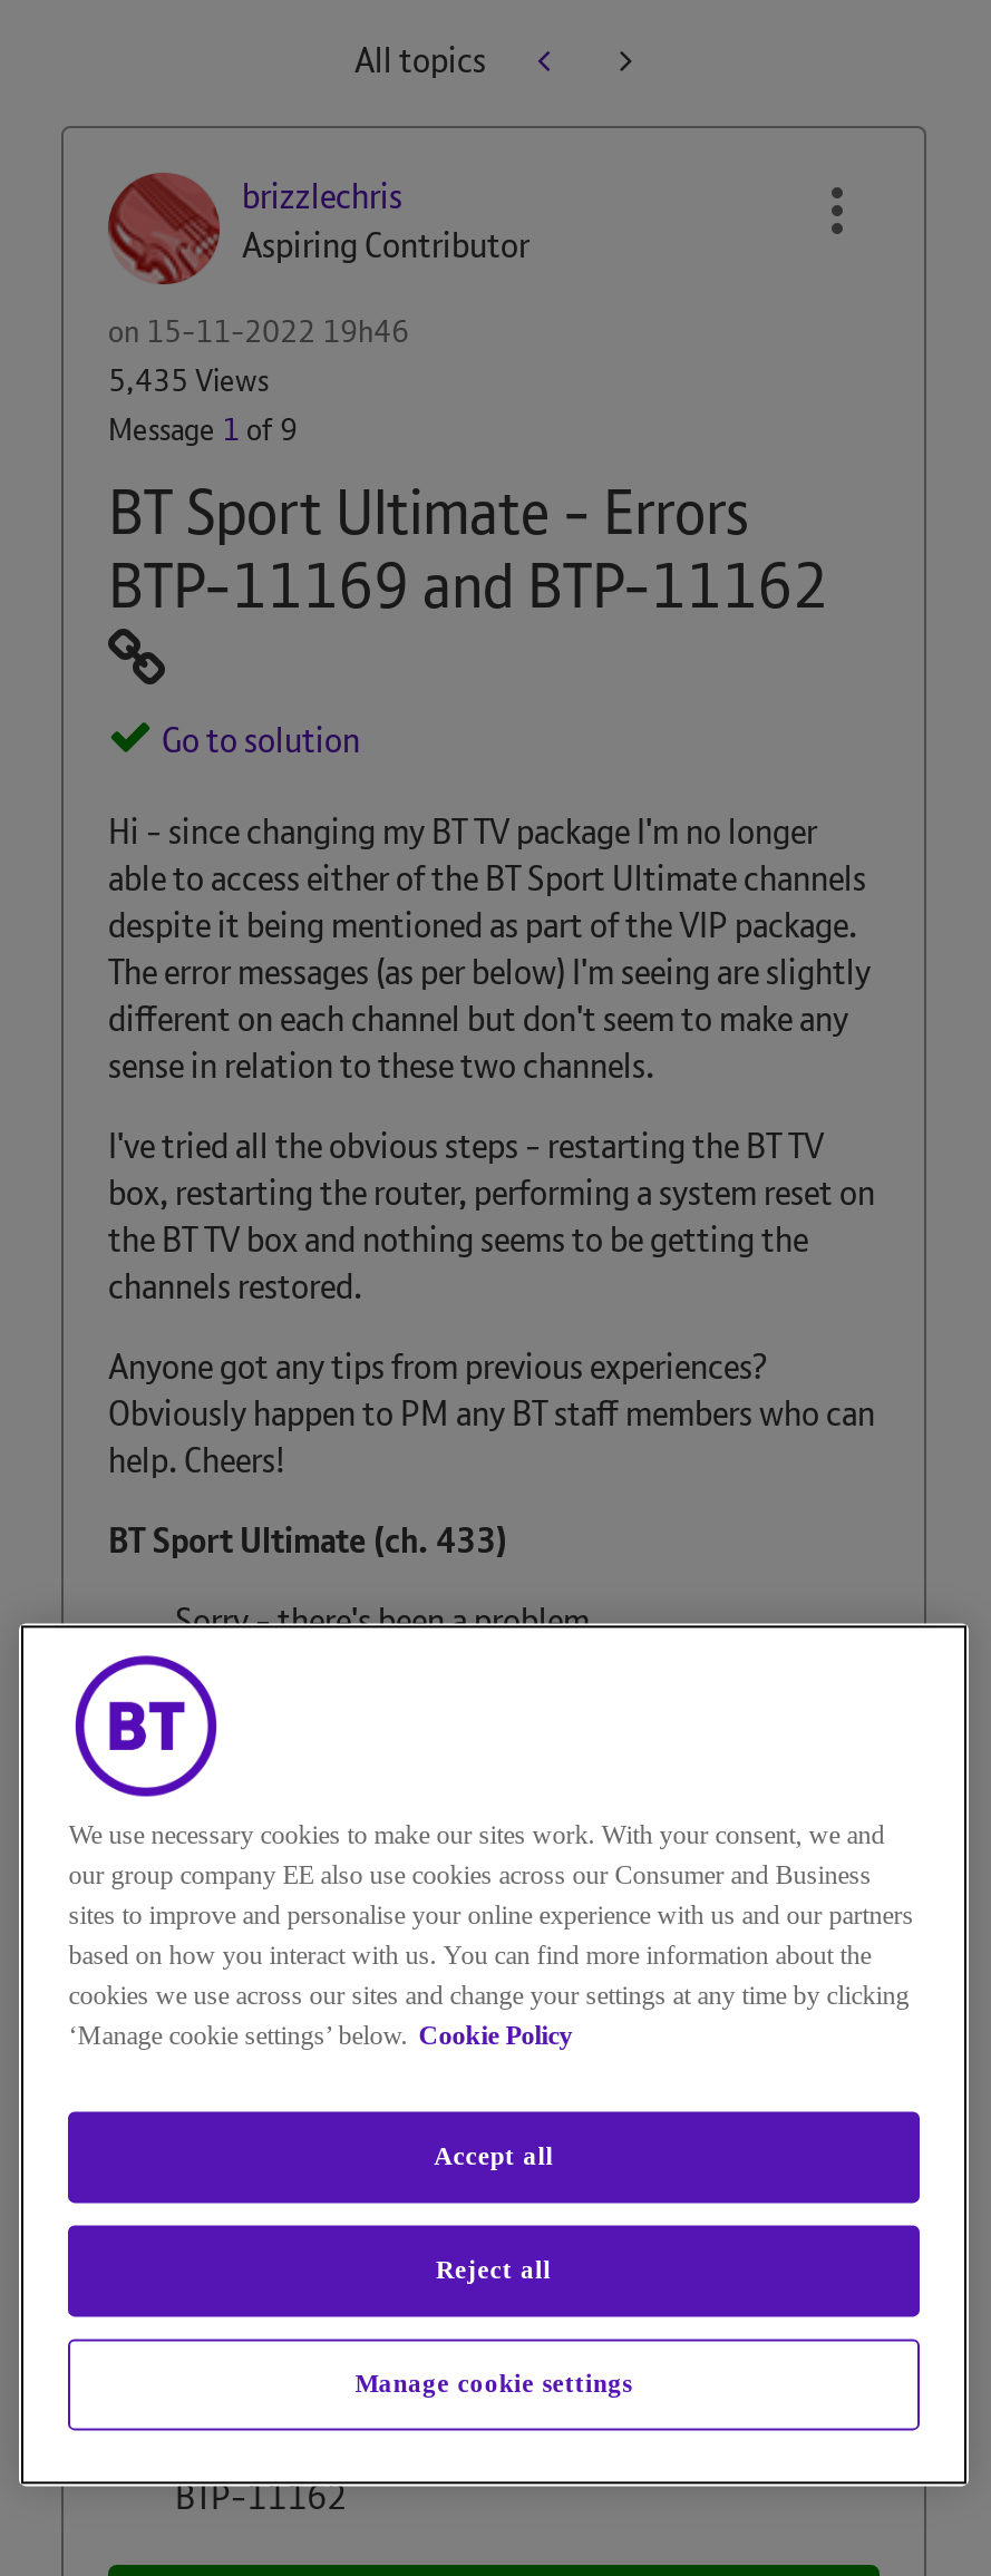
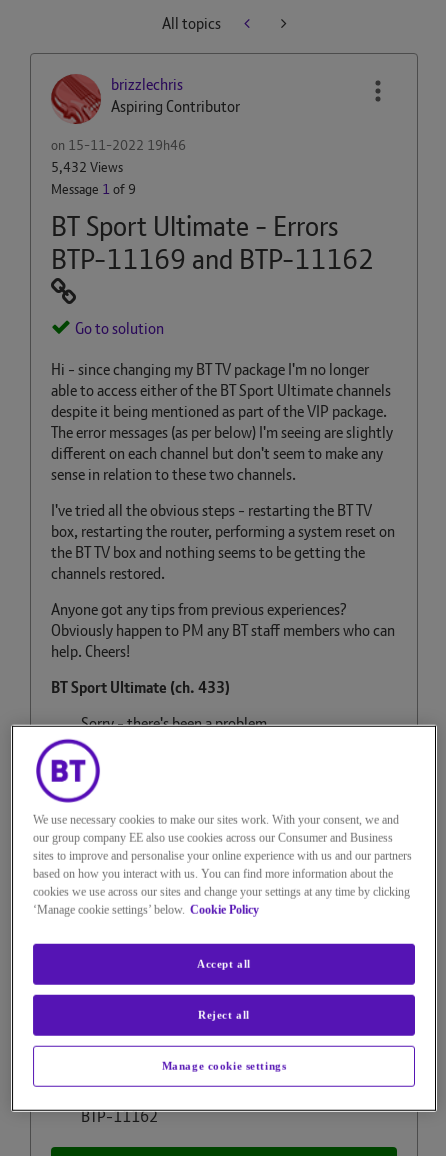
[108,360,269,400] 5,435 Views -> [51,158,123,176] 5,432 Views

